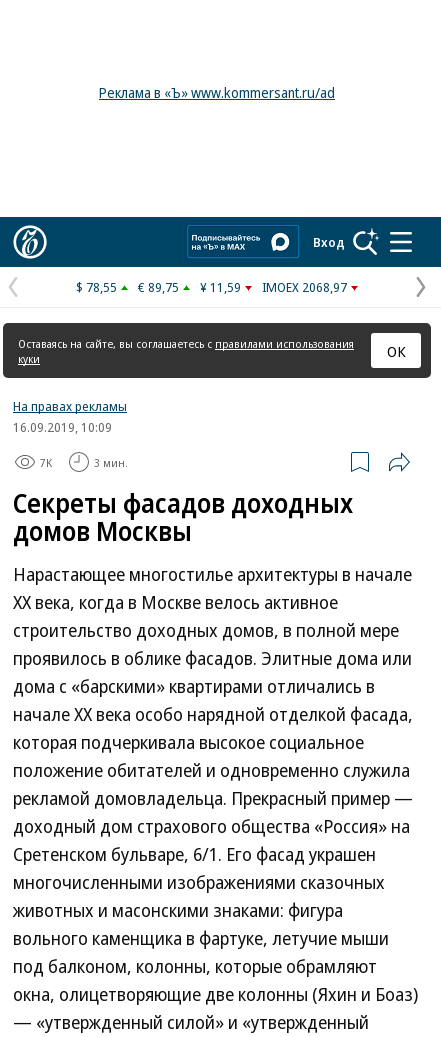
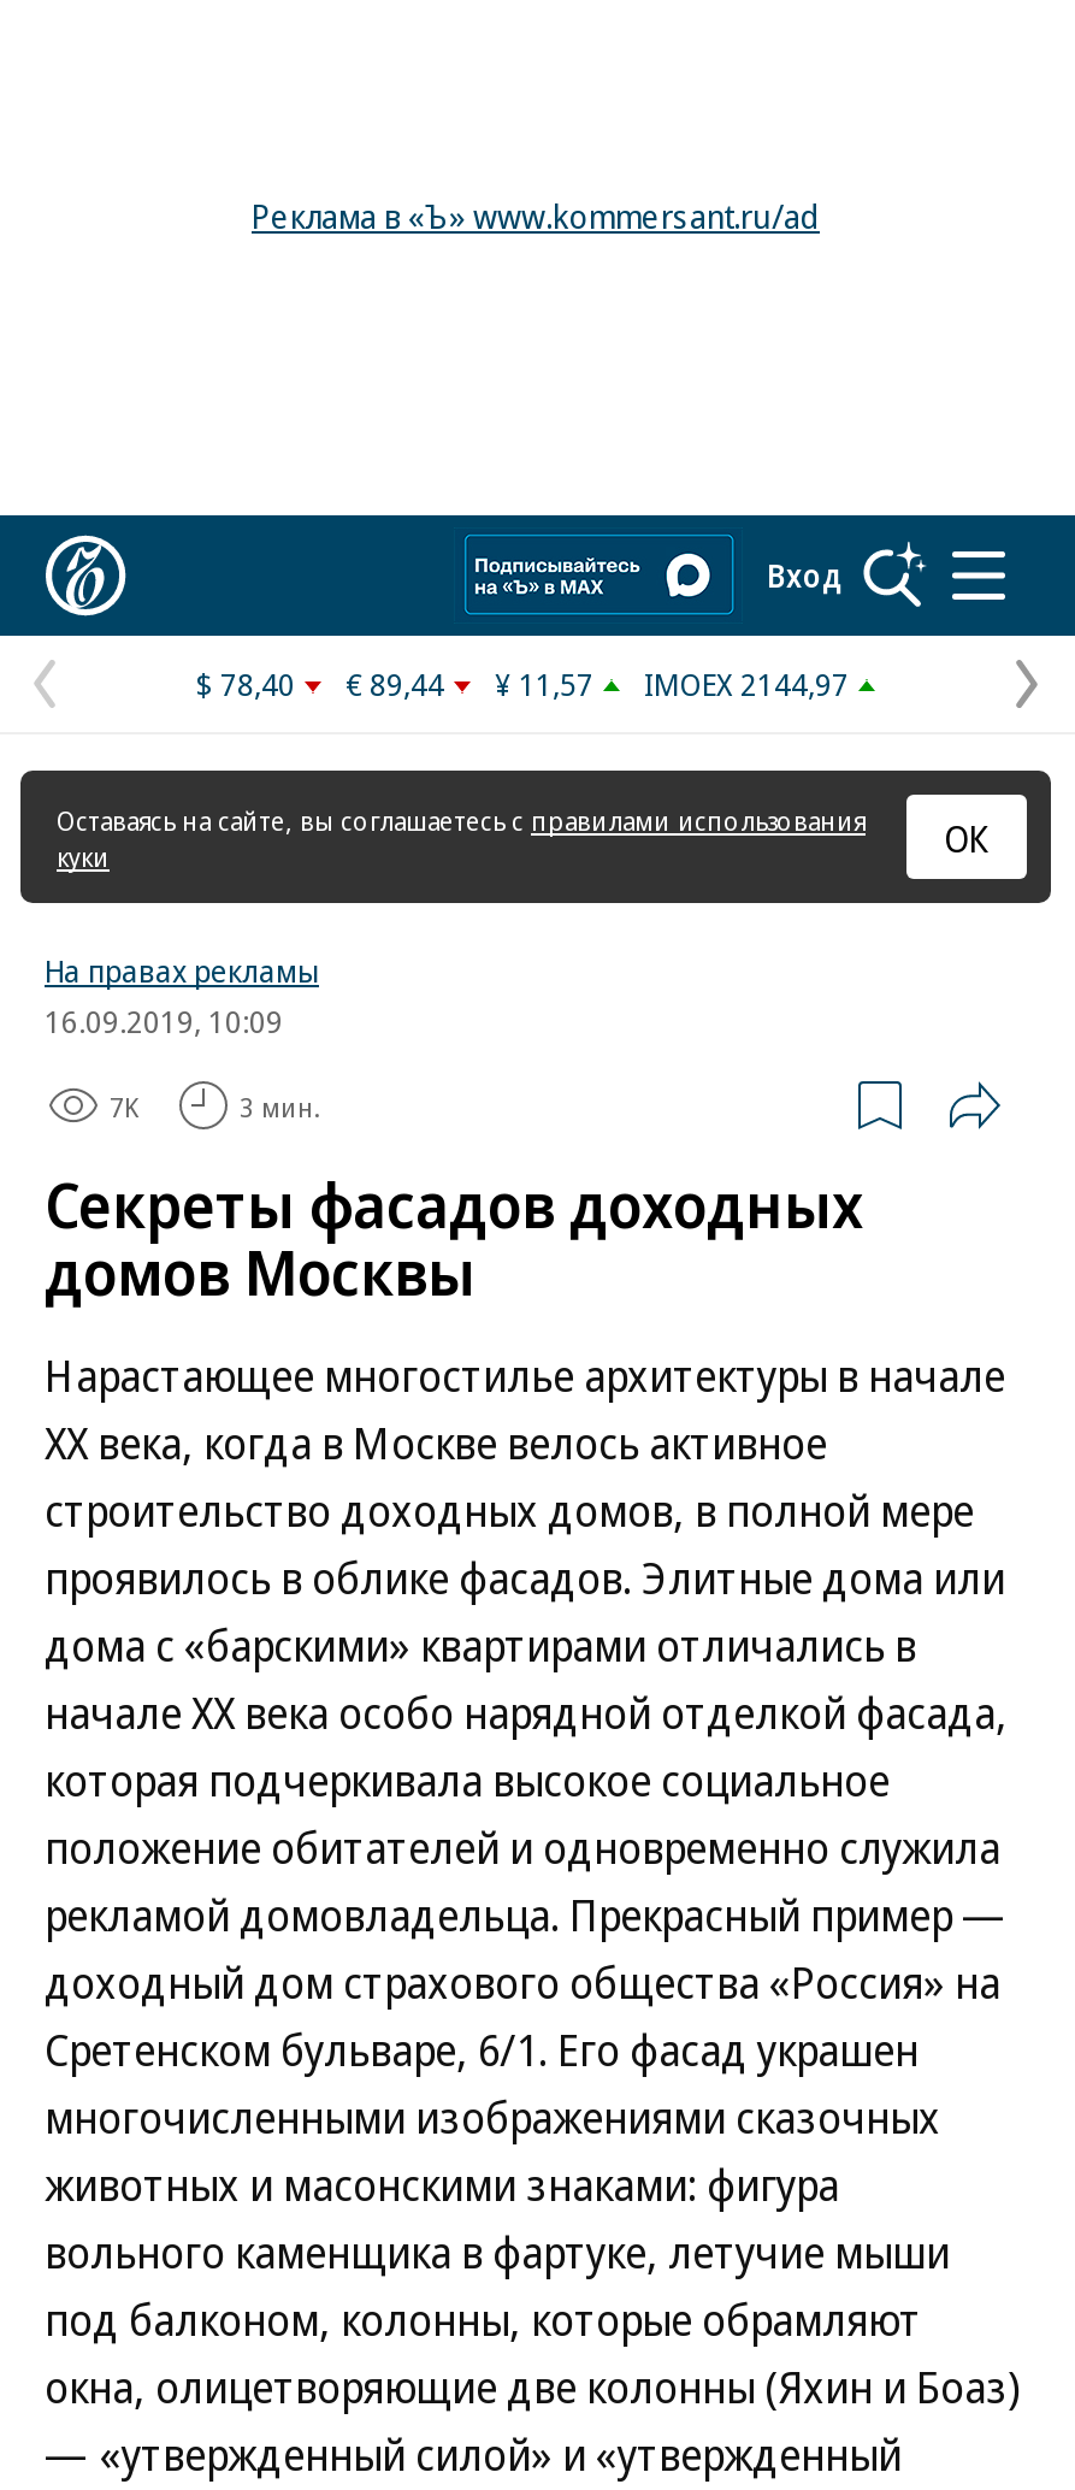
[76,278,117,296] $ 78,55 -> [196,662,295,706] $ 78,40
[138,278,179,296] € 89,75 -> [345,662,444,706] € 89,44
[200,278,241,296] ¥ 11,59 -> [495,662,593,706] ¥ 11,57
[262,278,347,296] IMOEX 2068,97 -> [644,662,849,706] IMOEX 2144,97

